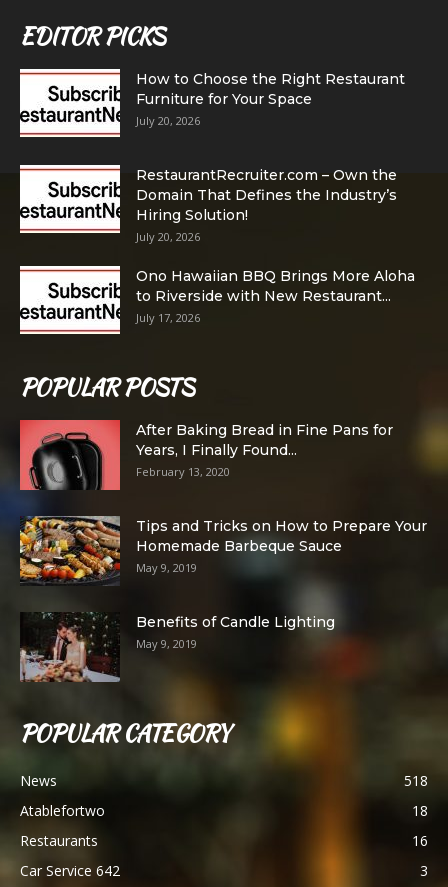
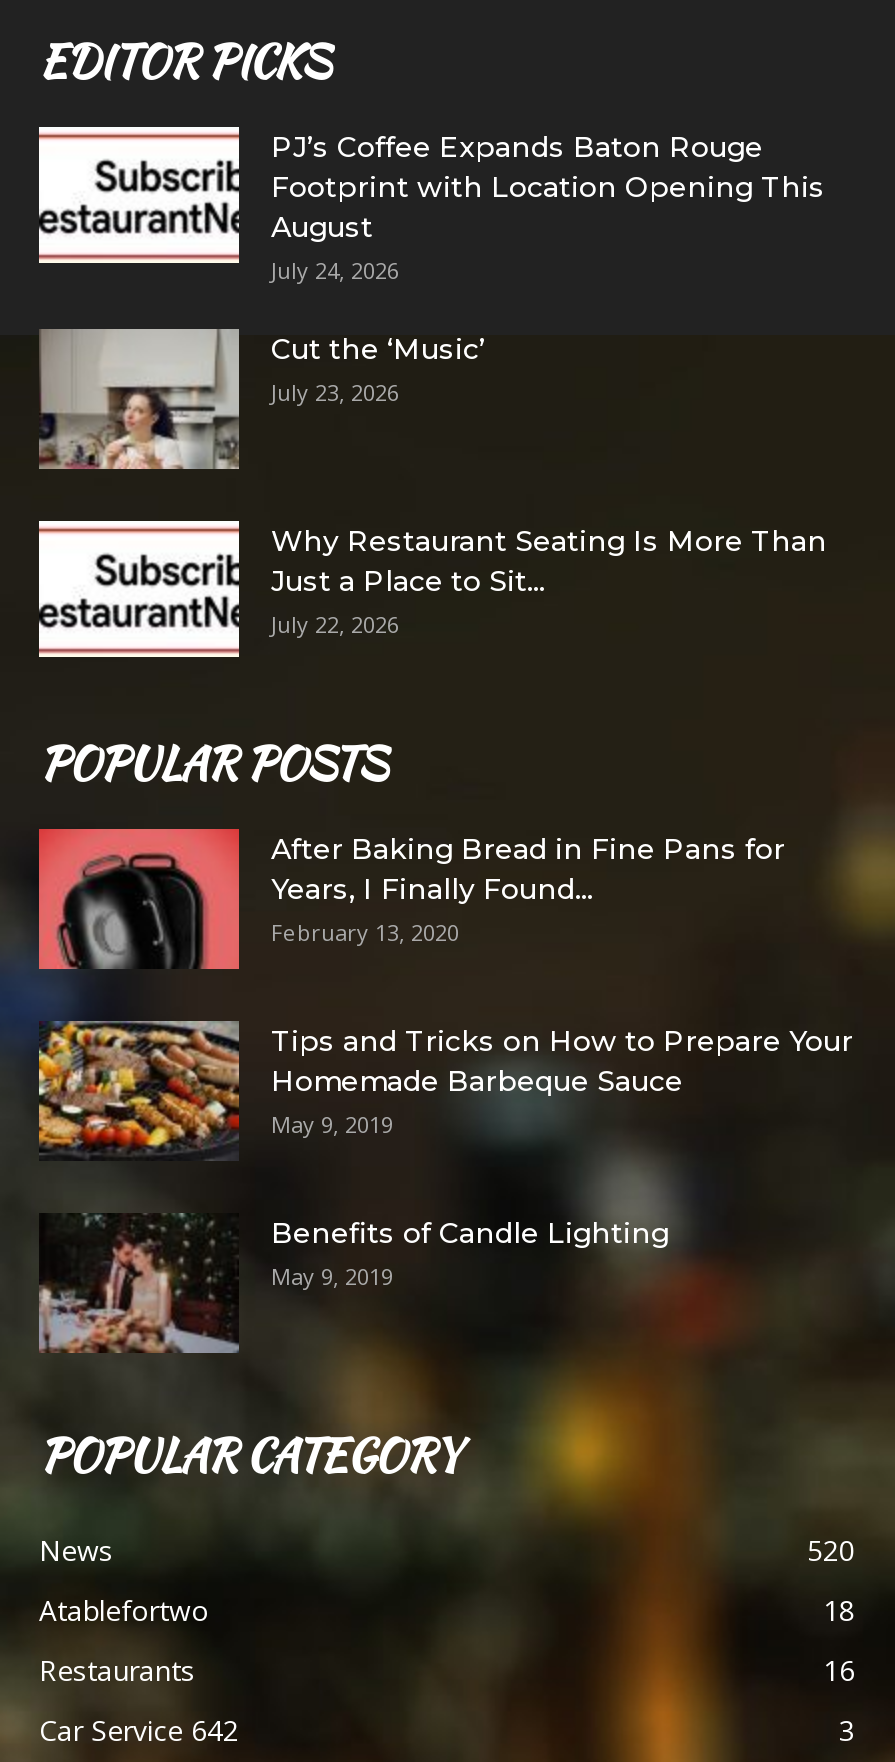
[136,70,405,128] How to Choose the Right Restaurant | Furniture for Your Space | July 20, 2026 -> [271,129,825,285] PJ’s Coffee Expands Baton Rouge | Footprint with Location Opening This | August | July 24, 2026
[19,164,397,244] [image] | RestaurantRecruiter.com – Own the | Domain That Defines the Industry’s | Hiring Solution! | July 20, 2026 -> [39,318,485,472] [image] | Cut the ‘Music’ | July 23, 2026
[136,267,415,325] Ono Hawaiian BBQ Brings More Aloha | to Riverside with New Restaurant... | July 17, 2026 -> [271,523,827,639] Why Restaurant Seating Is More Than | Just a Place to Sit... | July 22, 2026
[404,771,428,790] 518 -> [807,1531,855,1569] 520

